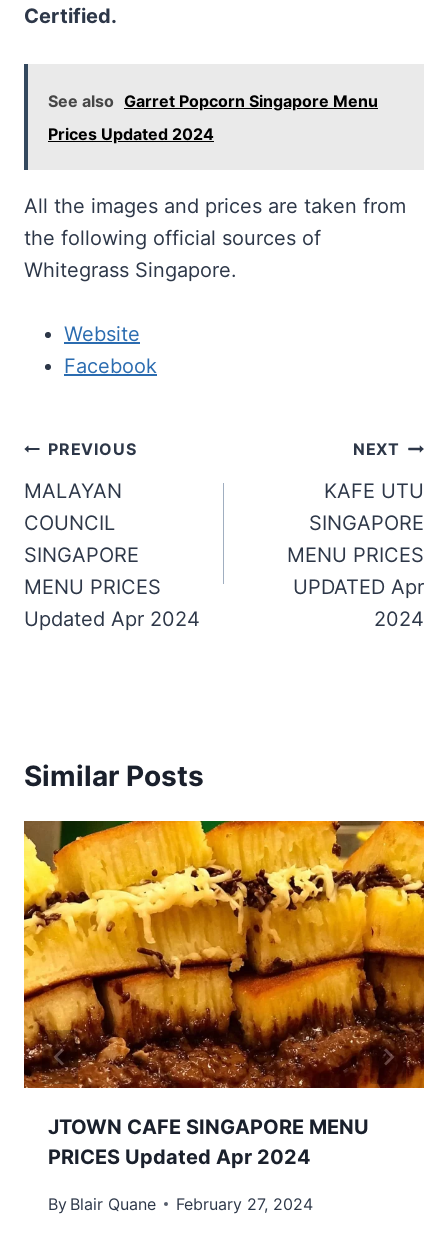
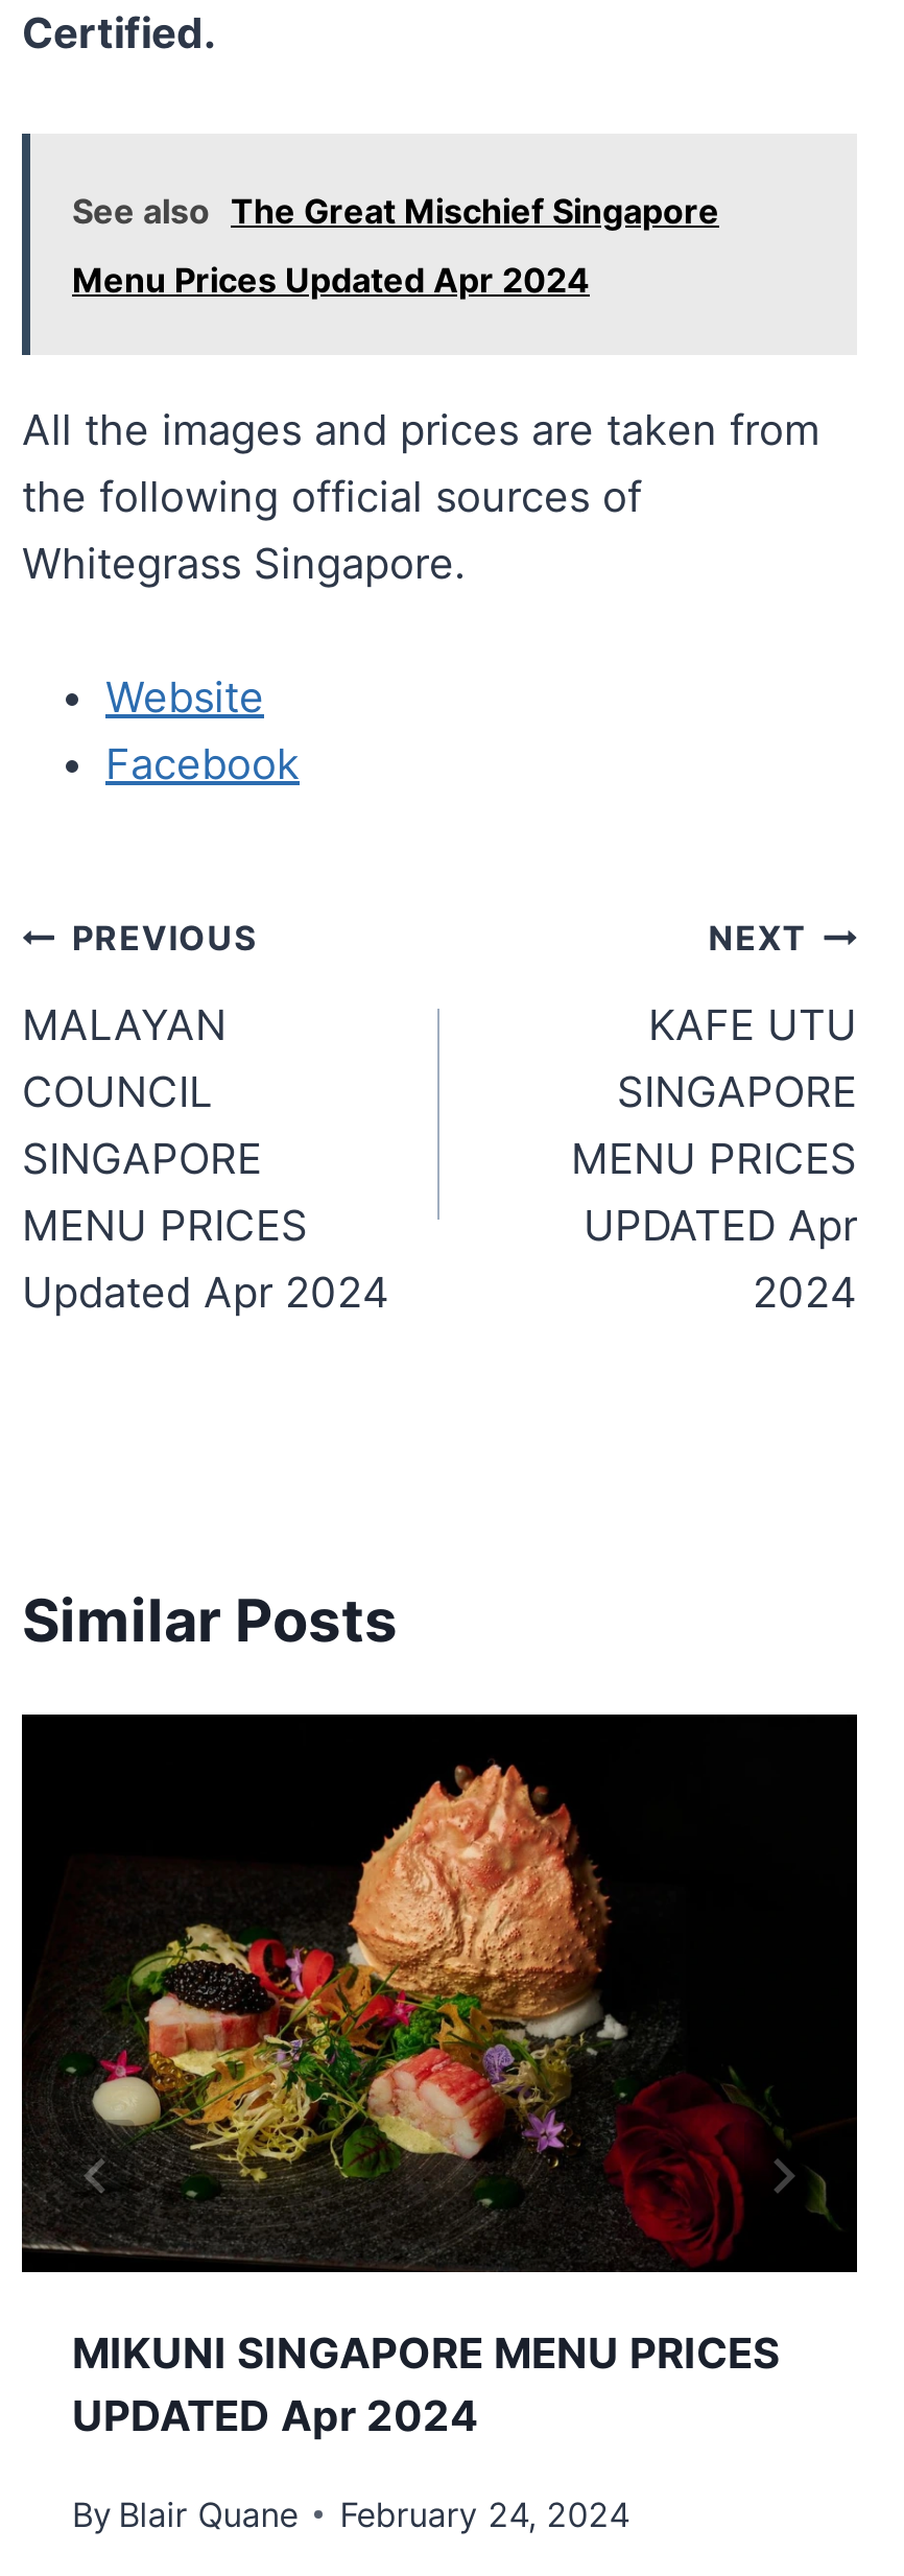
[48,91,378,111] See also Garret Popcorn Singapore Menu -> [72,190,719,232] See also The Great Mischief Singapore
[48,124,214,144] Prices Updated 2024 -> [72,259,590,301] Menu Prices Updated Apr 2024
[23,820,425,1169] [image] | JTOWN CAFE SINGAPORE MENU | PRICES Updated Apr 2024 -> [20,1712,859,2441] [image] | MIKUNI SINGAPORE MENU PRICES | UPDATED Apr 2024
[48,1194,313,1214] By Blair Quane February 27, 2024 -> [72,2493,630,2535] By Blair Quane February 24, 2024

